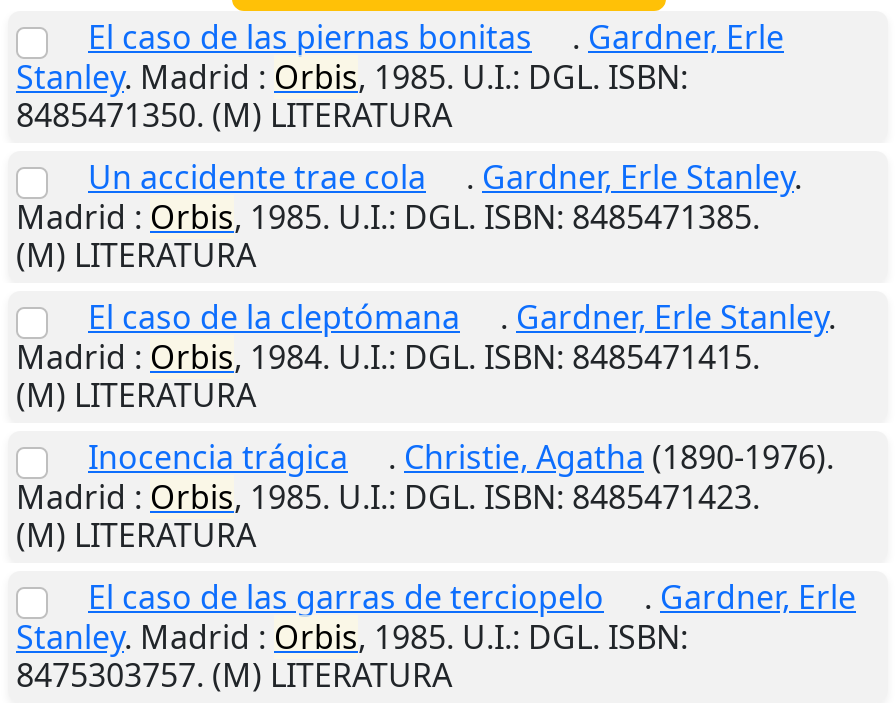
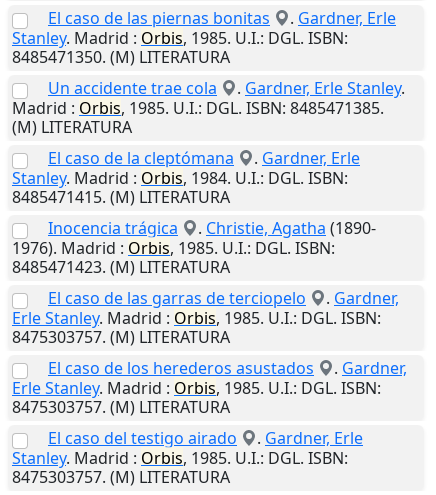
none -> [12,287,407,449] . Gardner, | Erle Stanley. Madrid: Orbis, 1985. U.I.: DGL. ISBN: | 8475303757. (M) LITERATURA | El caso de los herederos asustados | . Gardner, | Erle Stanley. Madrid: Orbis, 1985. U.I.: DGL. ISBN: | 8475303757. (M) LITERATURA | El caso del testigo airado

